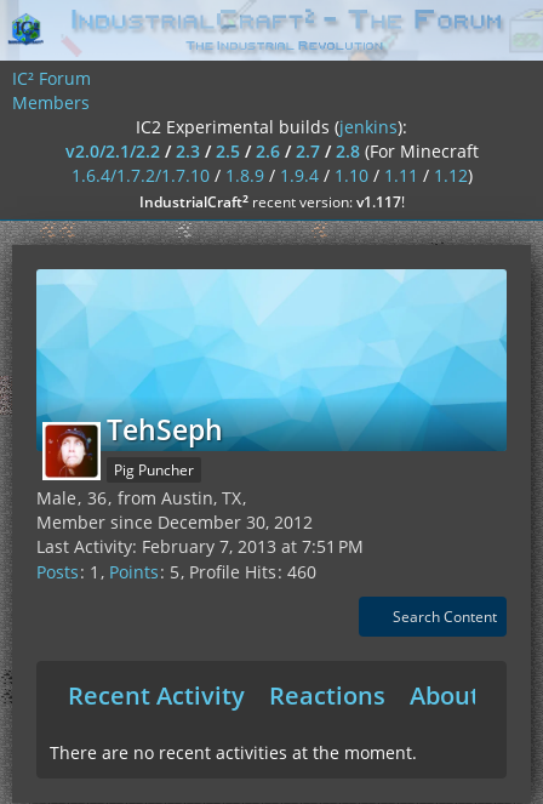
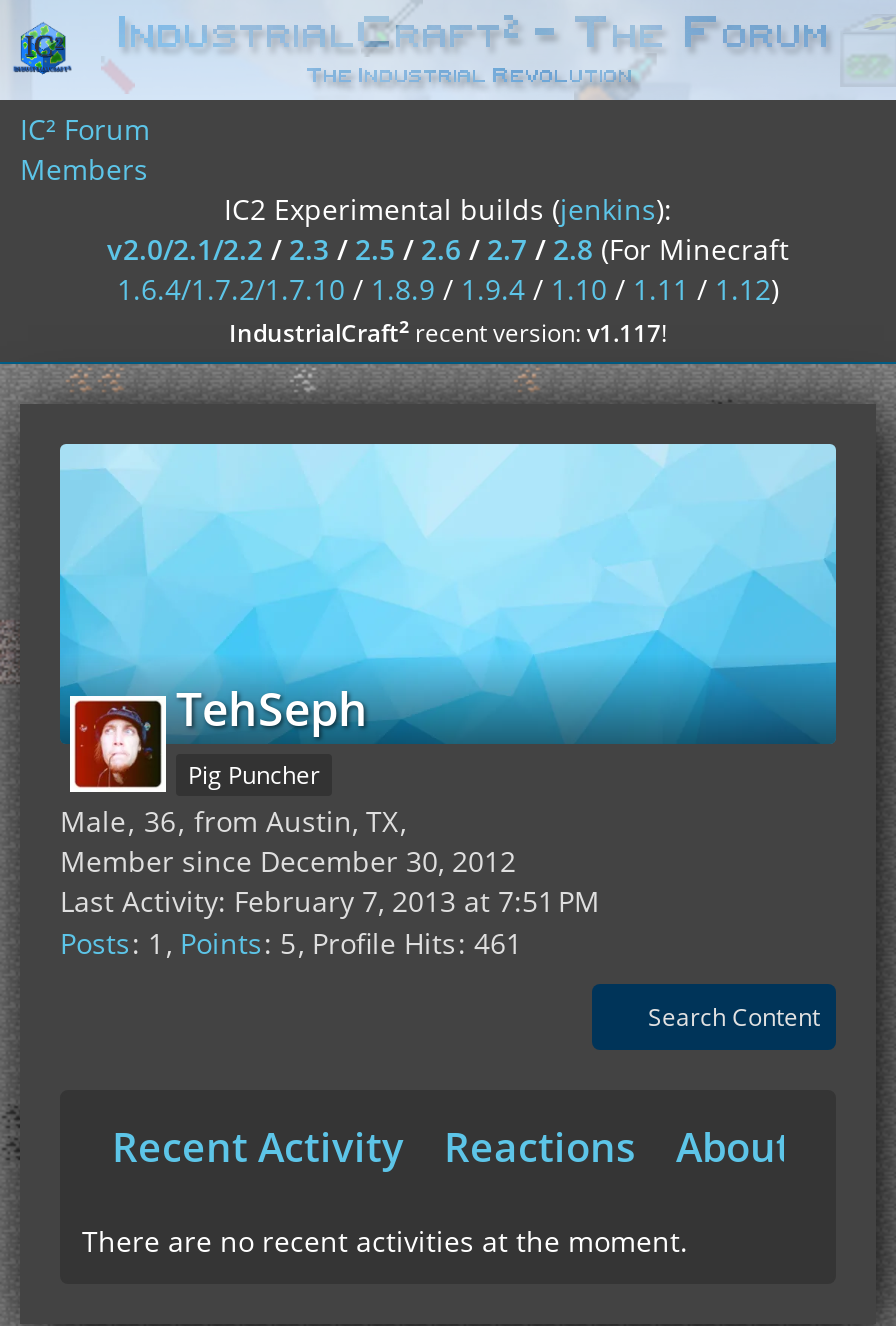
[36,560,316,584] Posts 1 Points 5 Profile Hits 460 -> [60,924,522,962] Posts 1 Points 5 Profile Hits 461

